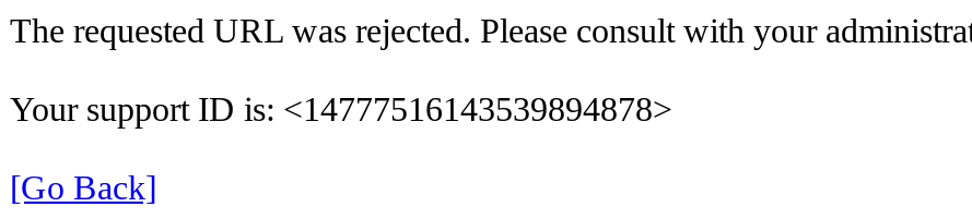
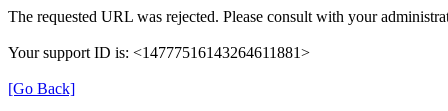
[10,90,672,127] Your support ID is: <14777516143539894878> -> [8,44,310,61] Your support ID is: <14777516143264611881>

